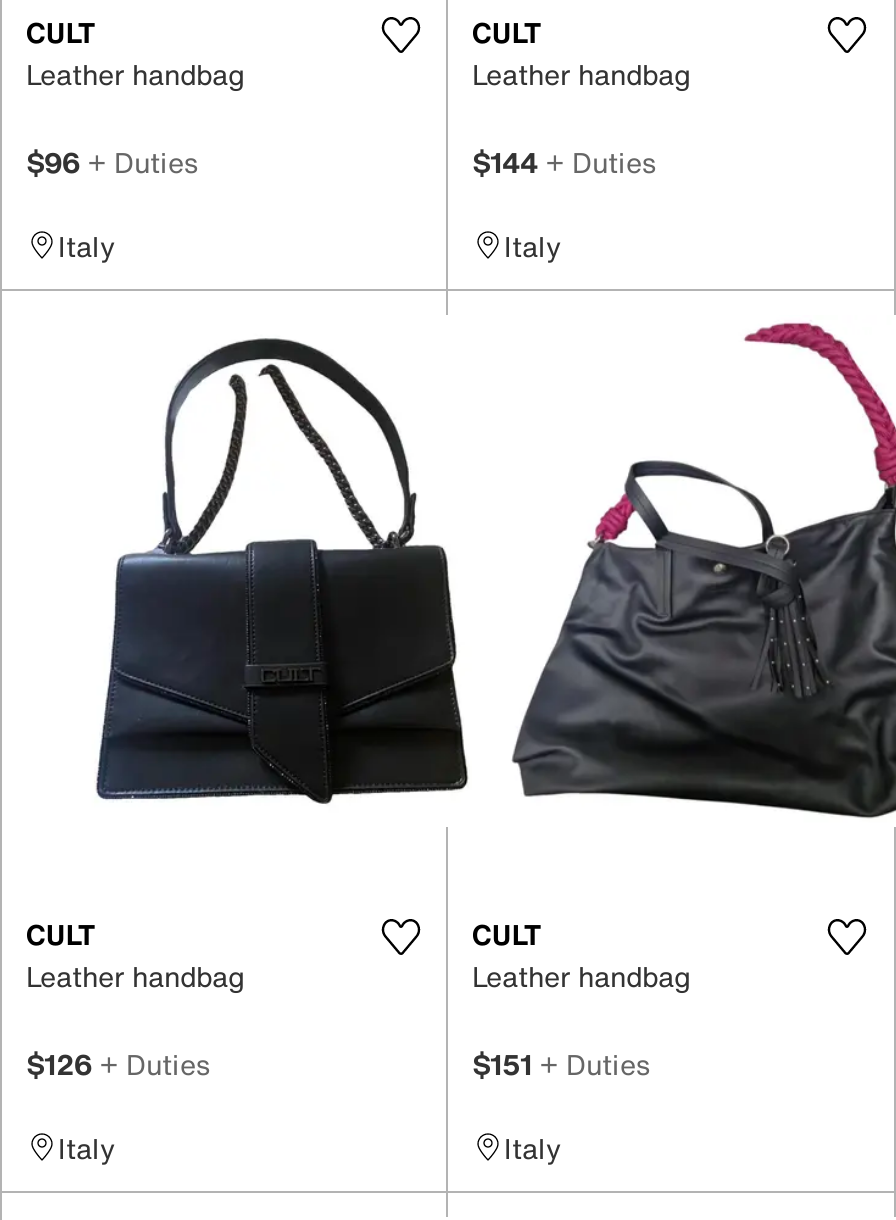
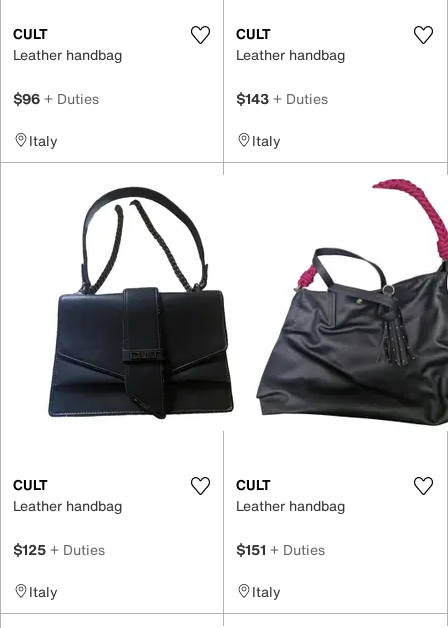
[472,141,656,183] $144 + Duties -> [236,88,328,109] $143 + Duties
[26,1042,210,1084] $126 + Duties -> [13,539,105,560] $125 + Duties

